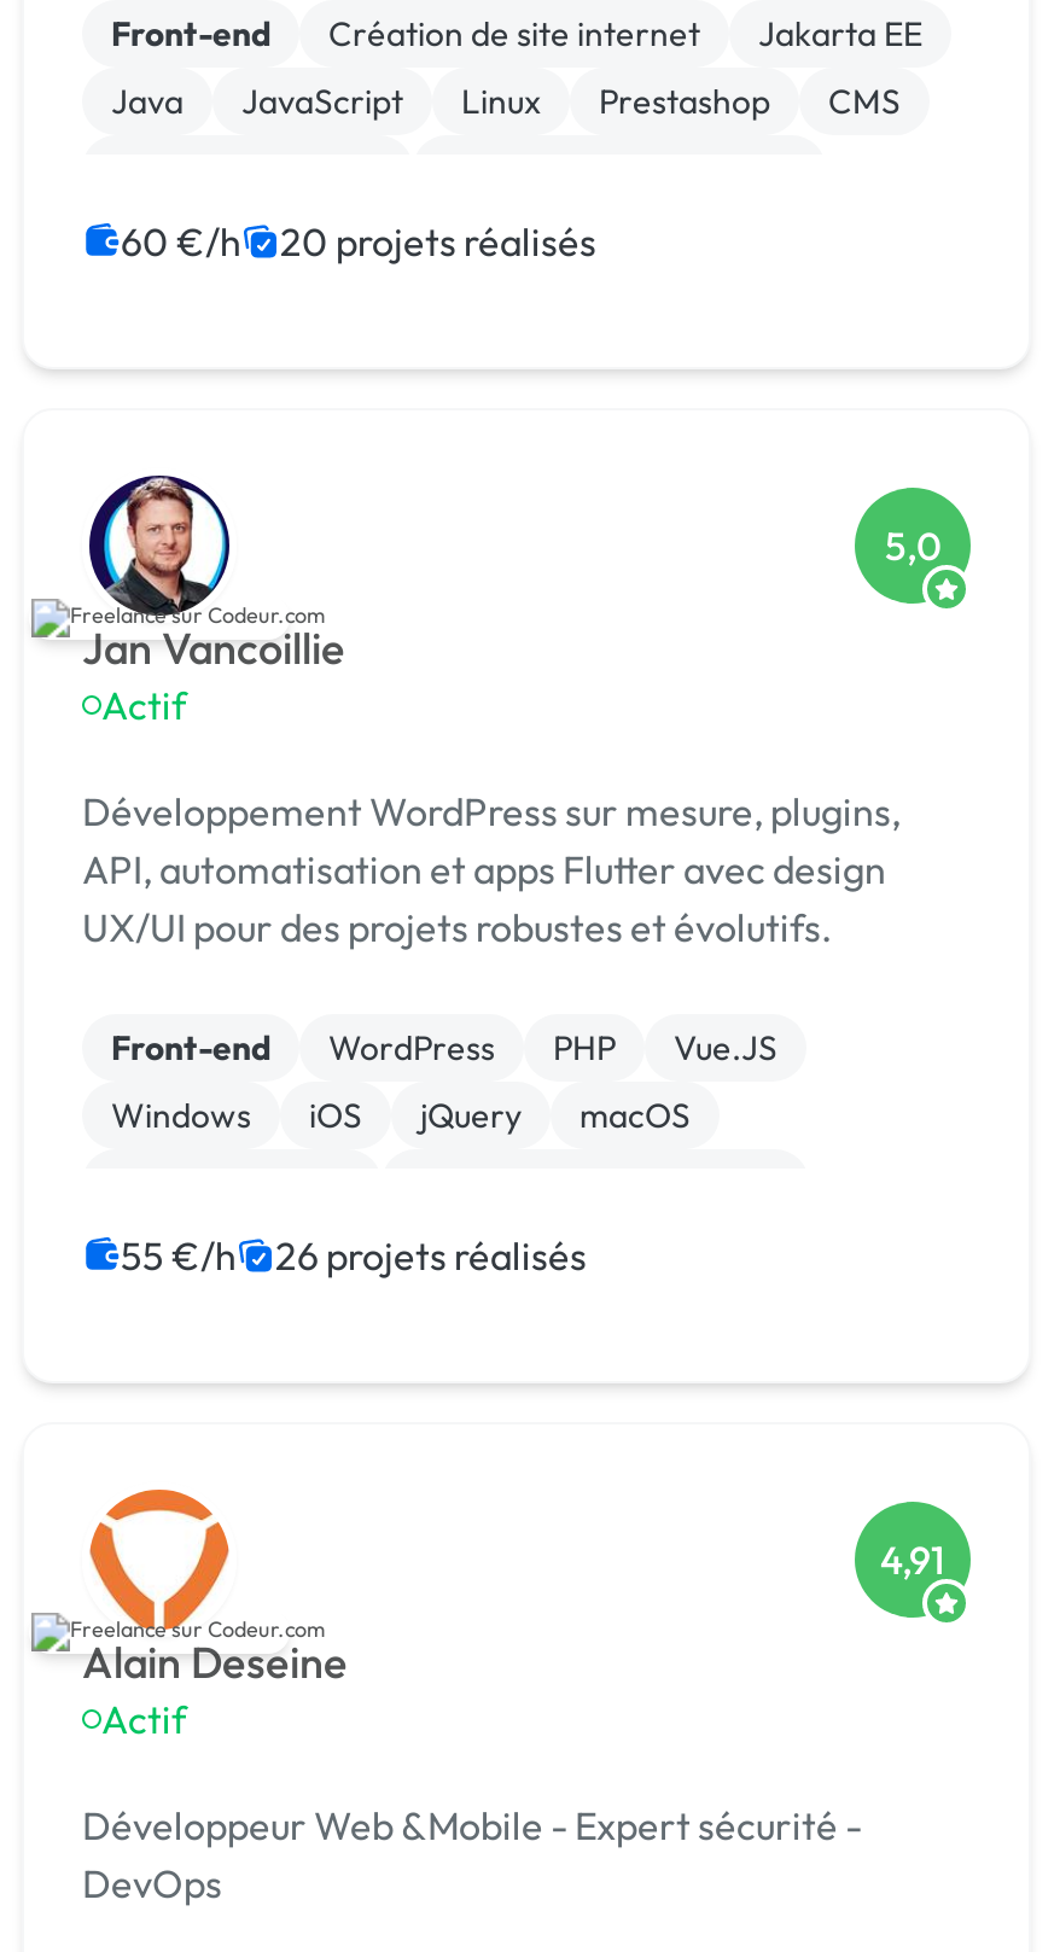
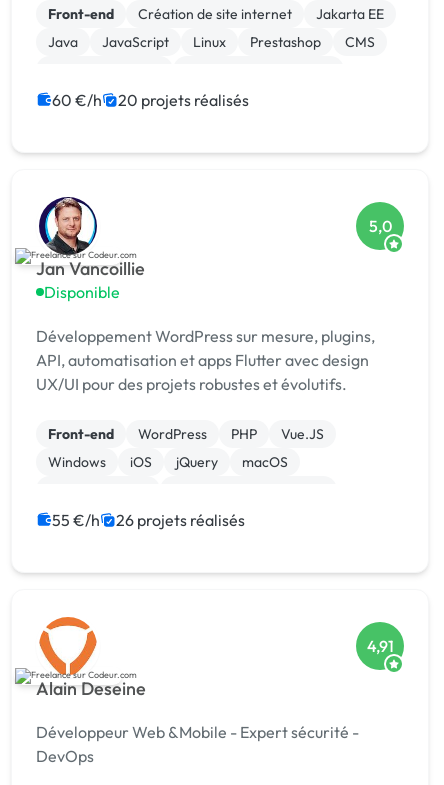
[101,681,186,730] Actif -> [44,282,120,302] Disponible
[101,1695,186,1744] Actif -> none

